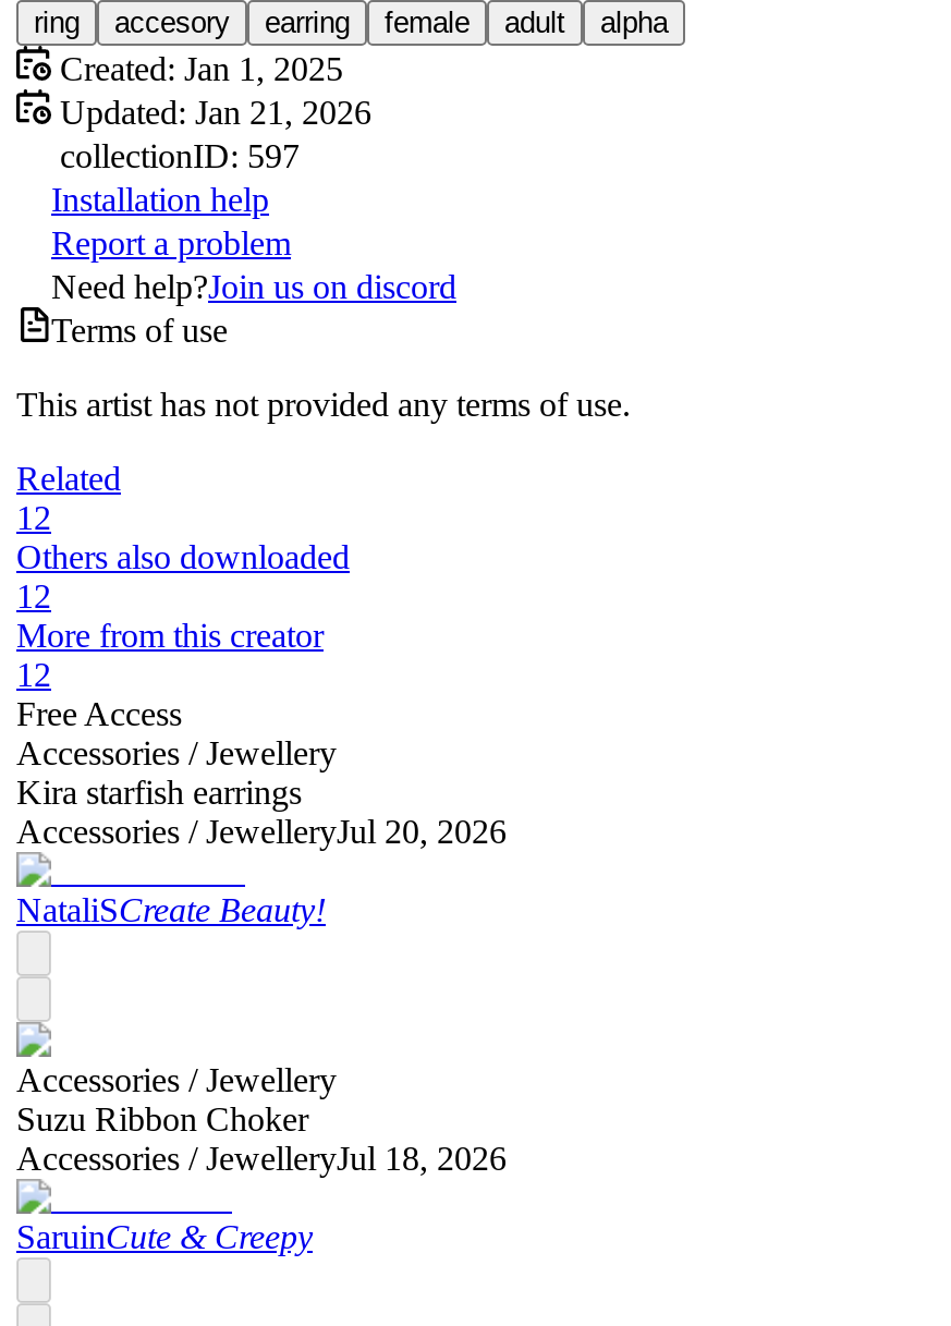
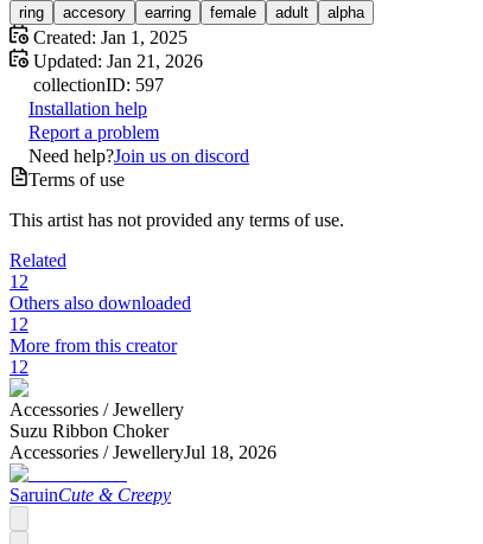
[16,694,507,927] Free Access | Accessories / Jewellery | Kira starfish earrings | Accessories / JewelleryJul 20, 2026 | NataliSCreate Beauty! -> none

